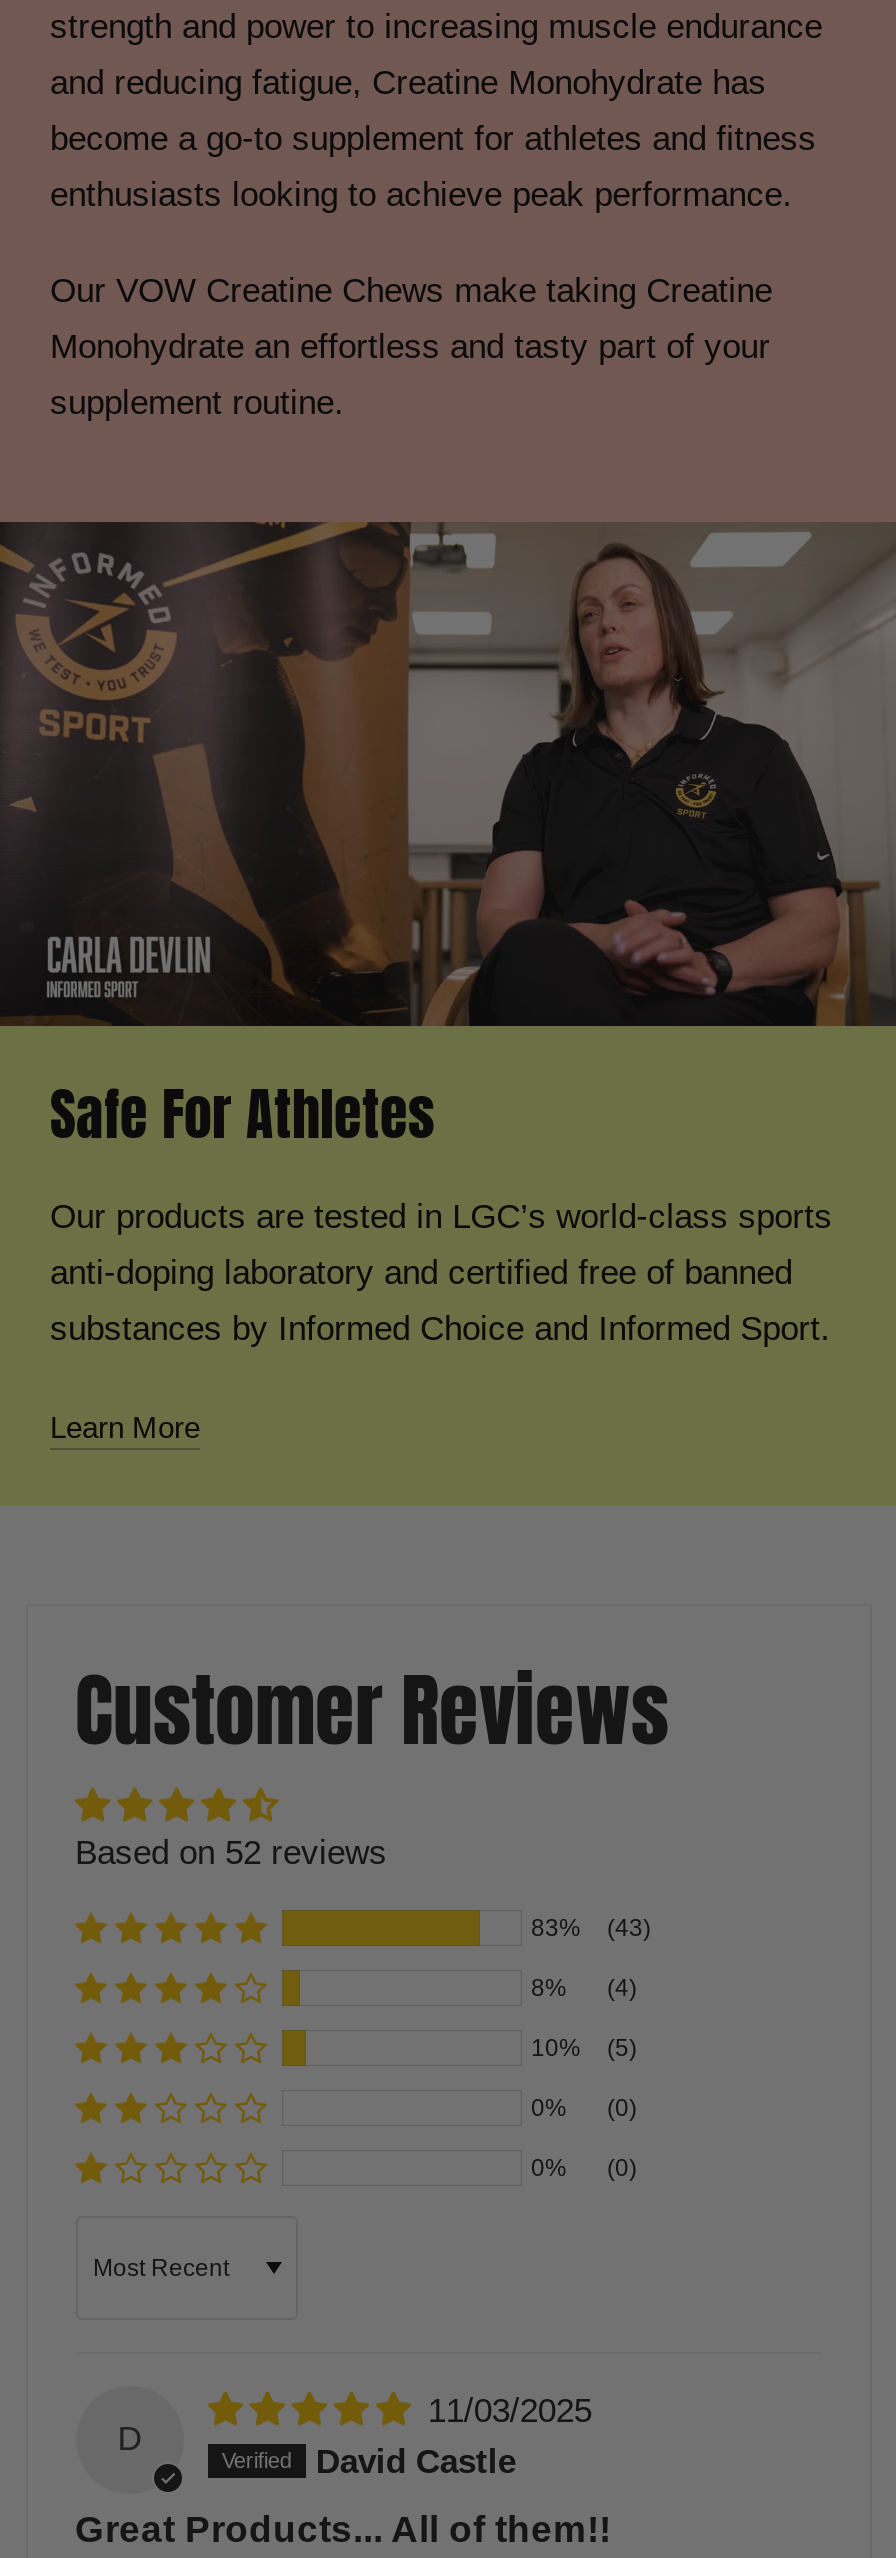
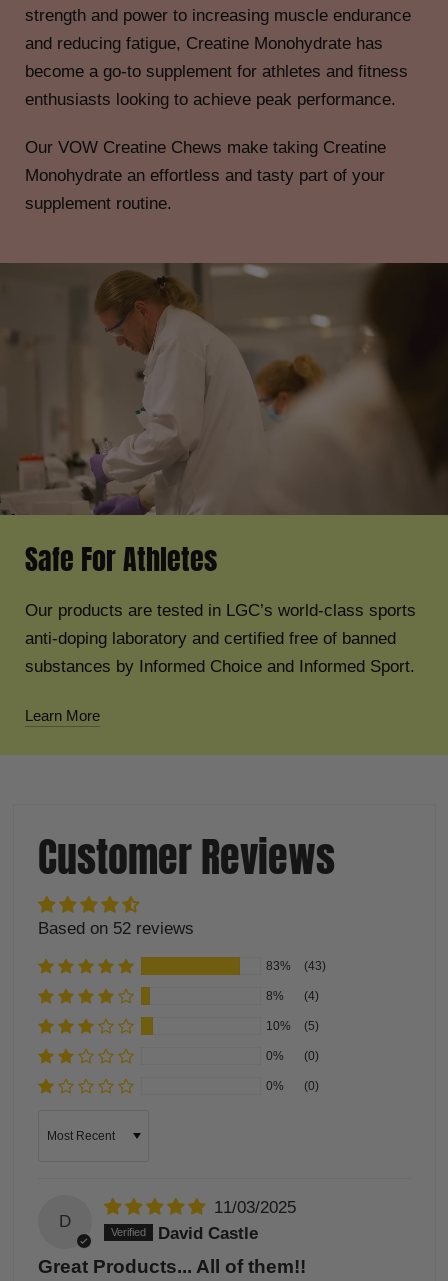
[6,522,890,1028] [image] -> [3,262,445,516] [image]

